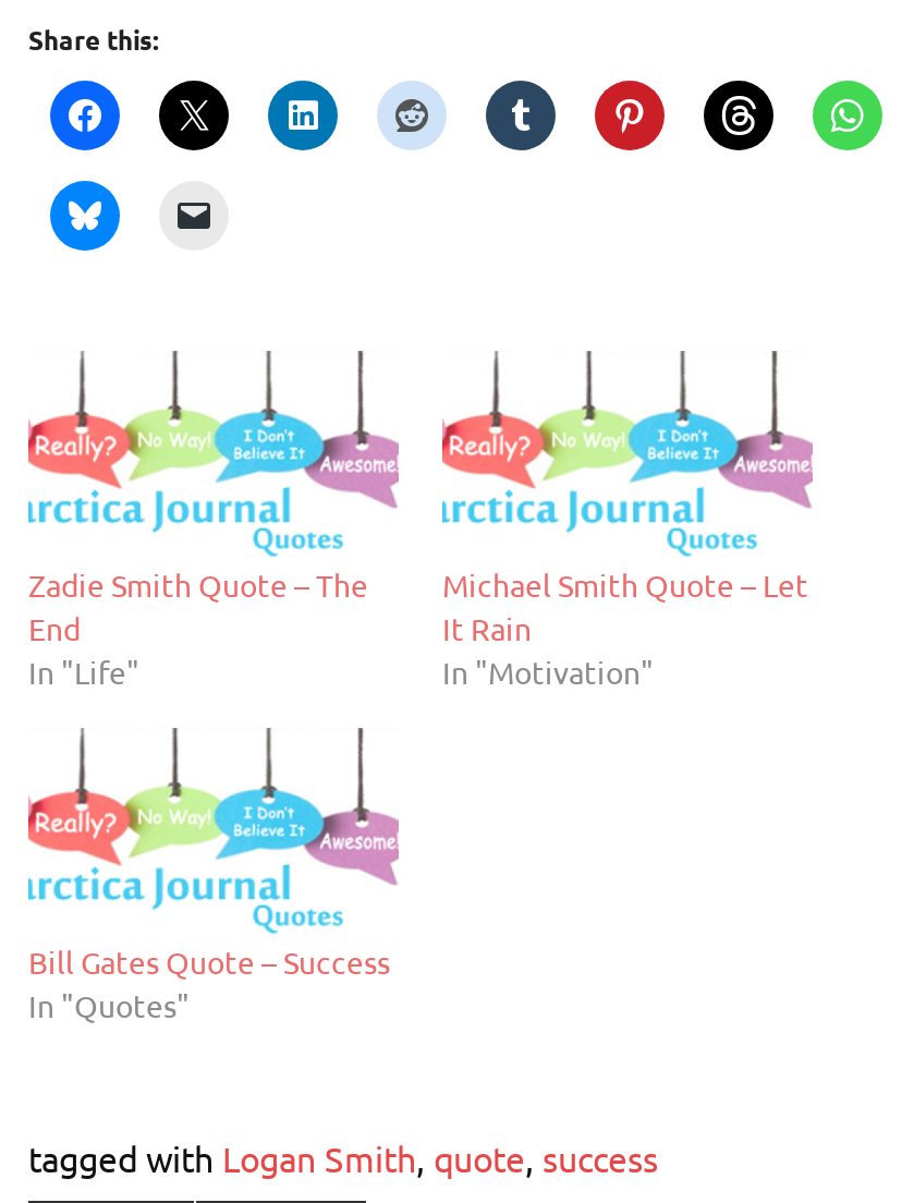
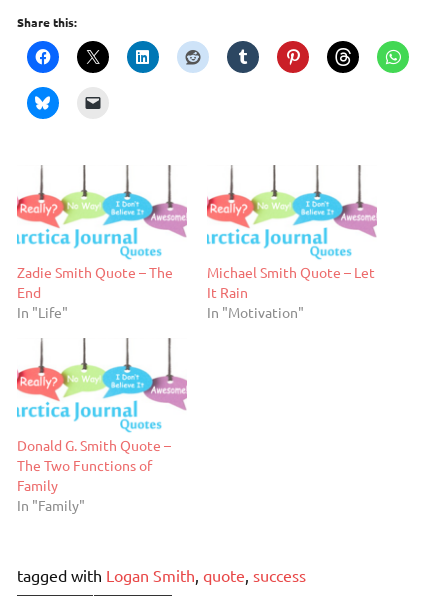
[28,941,390,1024] Bill Gates Quote – Success | In "Quotes" -> [17,436,171,514] Donald G. Smith Quote – | The Two Functions of | Family | In "Family"

